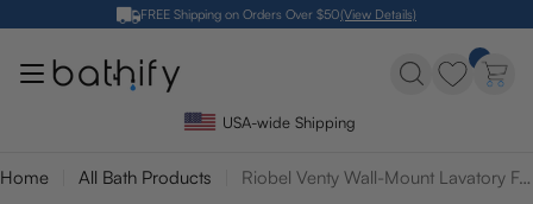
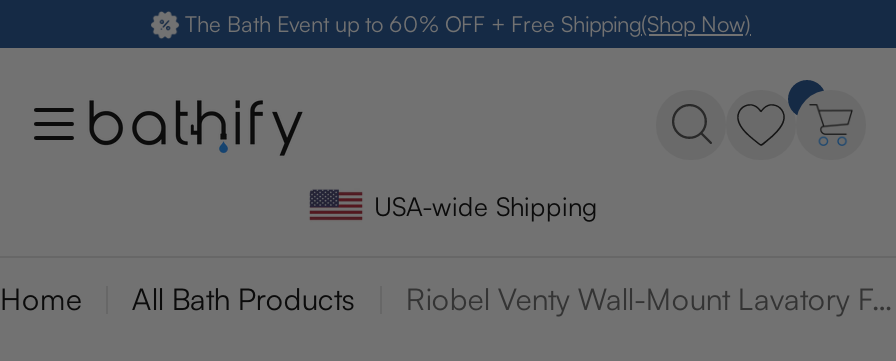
[140,5,416,22] FREE Shipping on Orders Over $50(View Details) -> [185,9,751,37] The Bath Event up to 60% OFF + Free Shipping(Shop Now)

